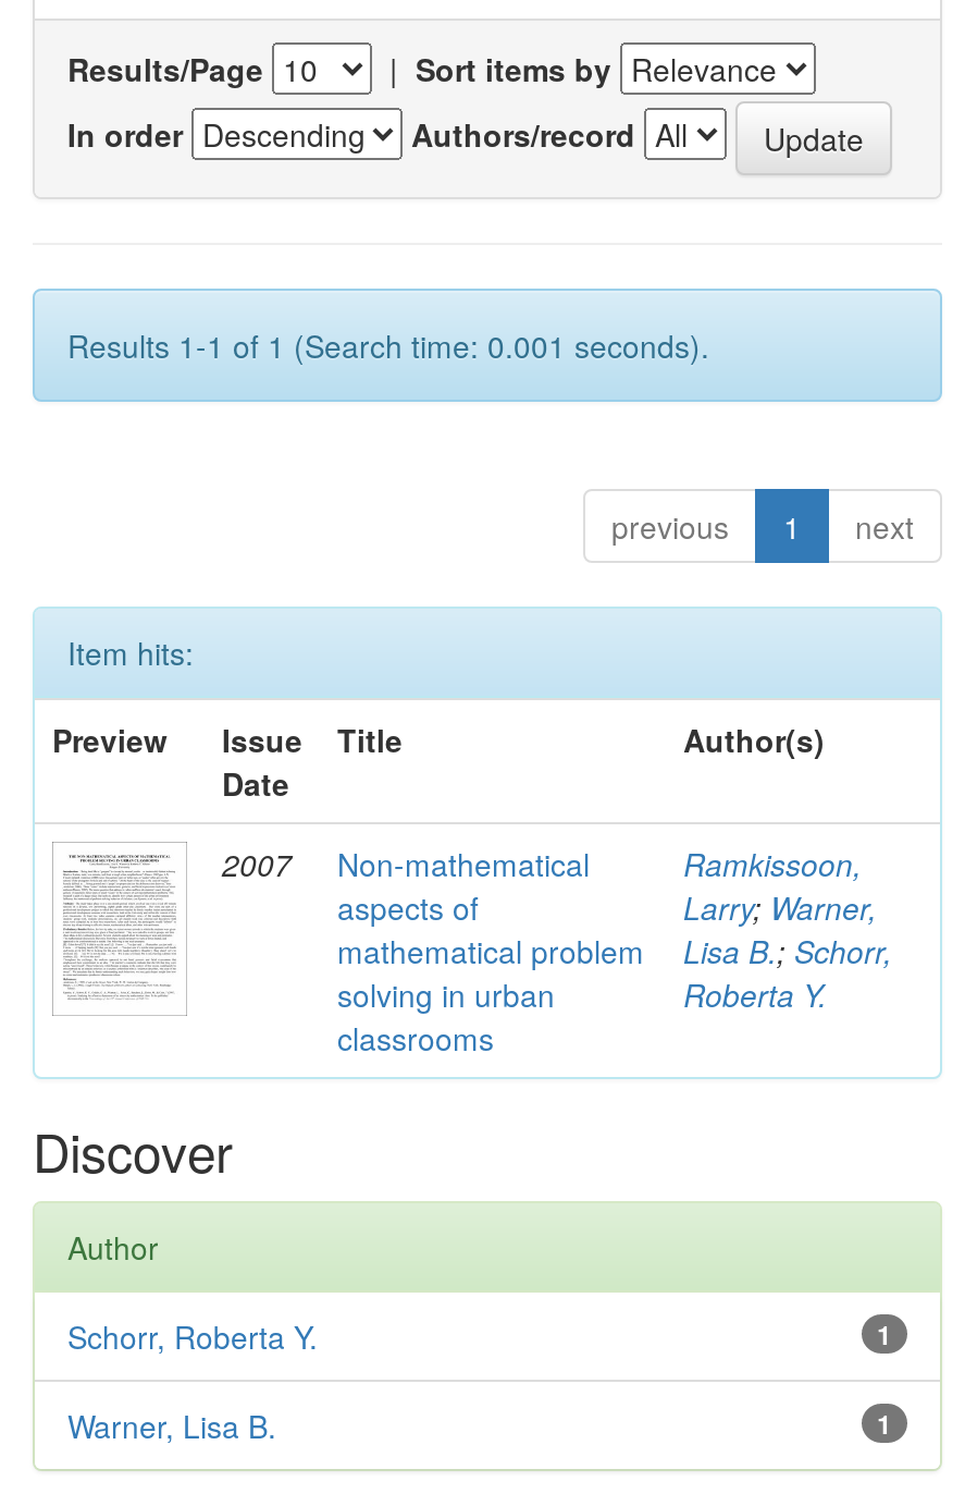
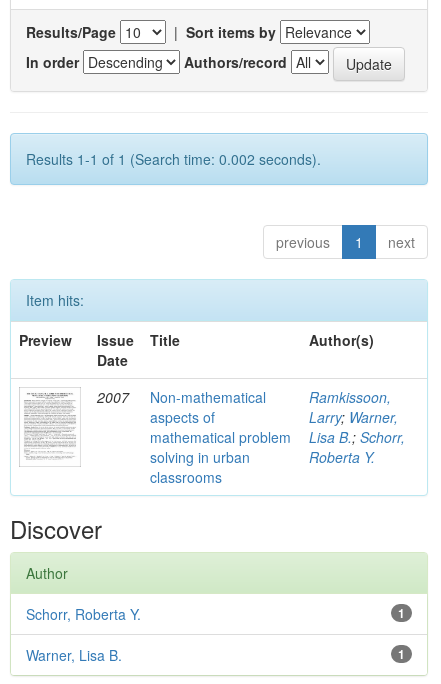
[67,323,709,367] Results 1-1 of 1 (Search time: 0.001 seconds). -> [26,149,321,169] Results 1-1 of 1 (Search time: 0.002 seconds).

